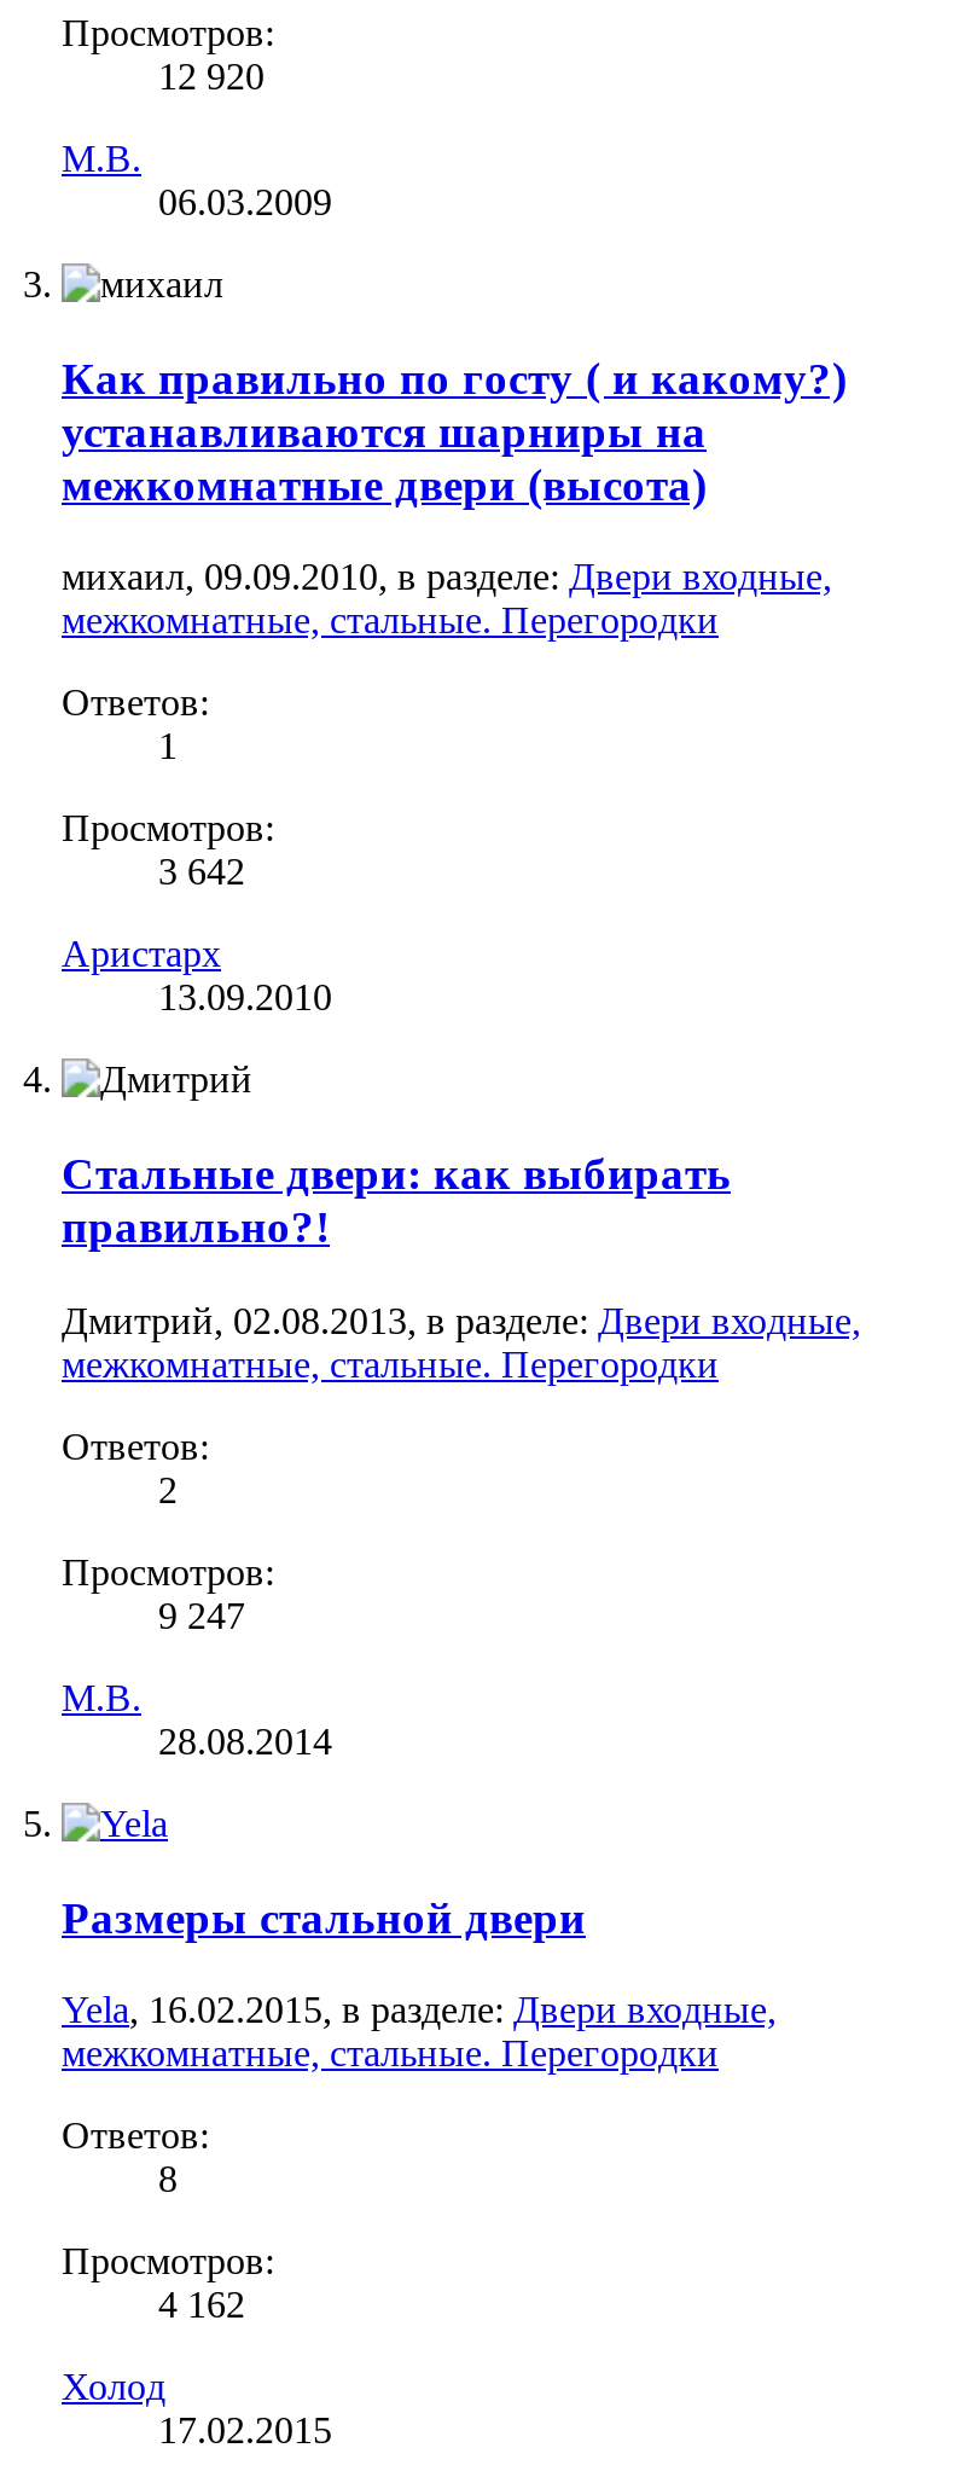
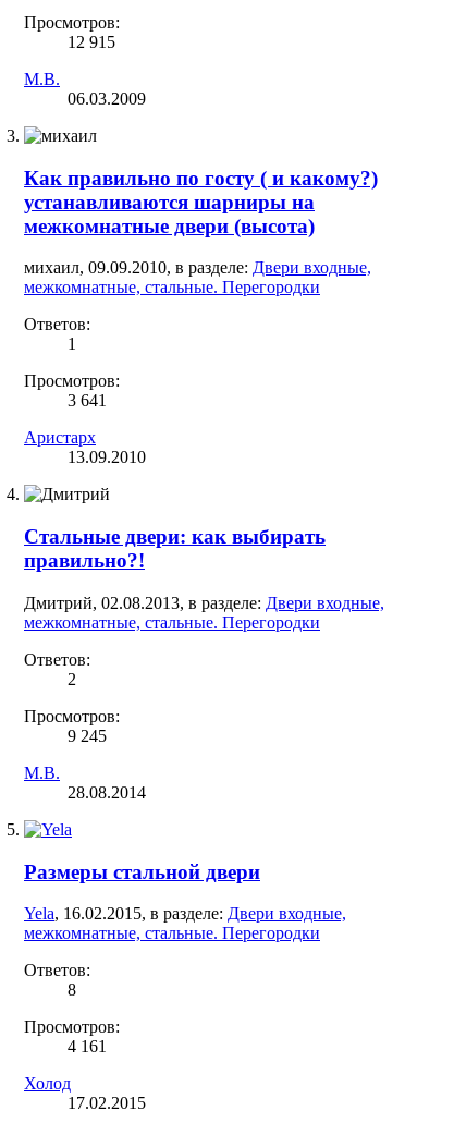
[158,56,265,97] 12 920 -> [68,33,115,51] 12 915
[158,852,245,893] 3 642 -> [68,391,107,410] 3 641
[158,1594,245,1636] 9 247 -> [68,726,107,745] 9 245
[158,2284,245,2325] 4 162 -> [68,1037,107,1056] 4 161

